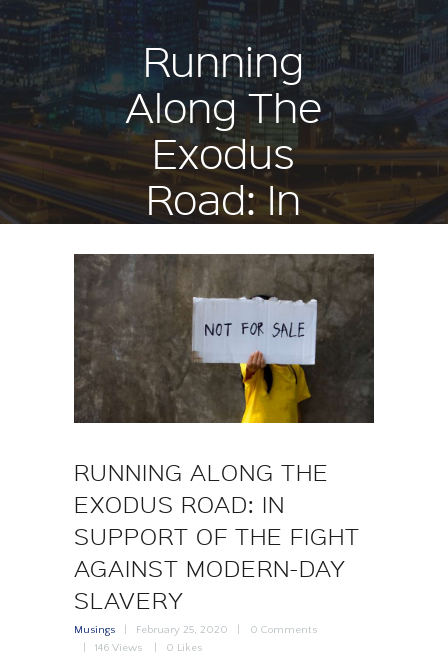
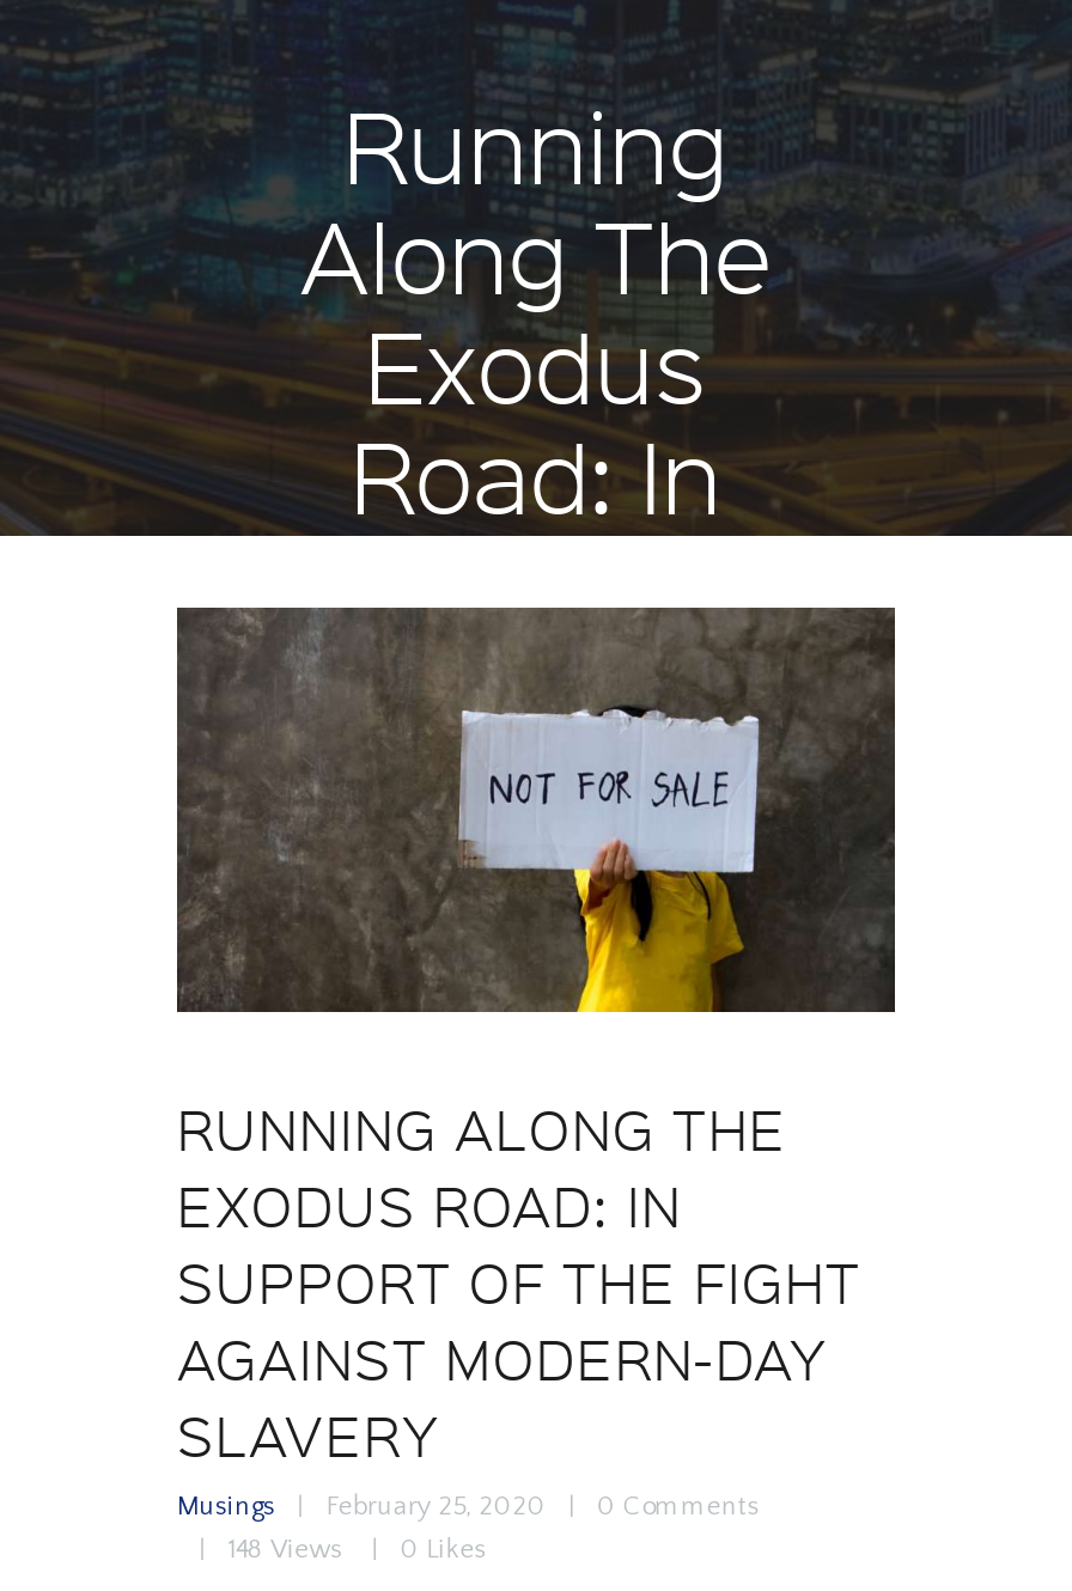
[95,642,142,654] 146 Views -> [228,1535,342,1564] 148 Views

